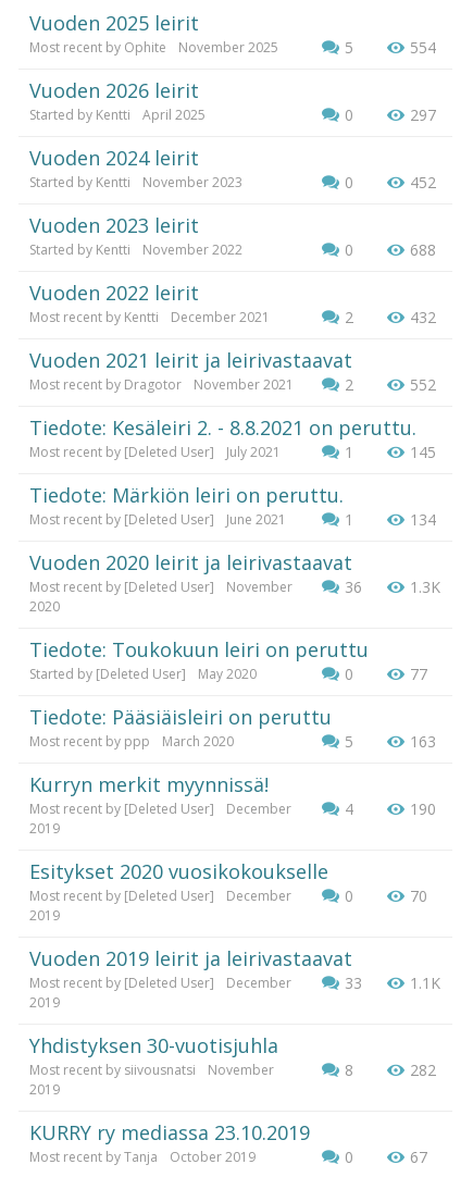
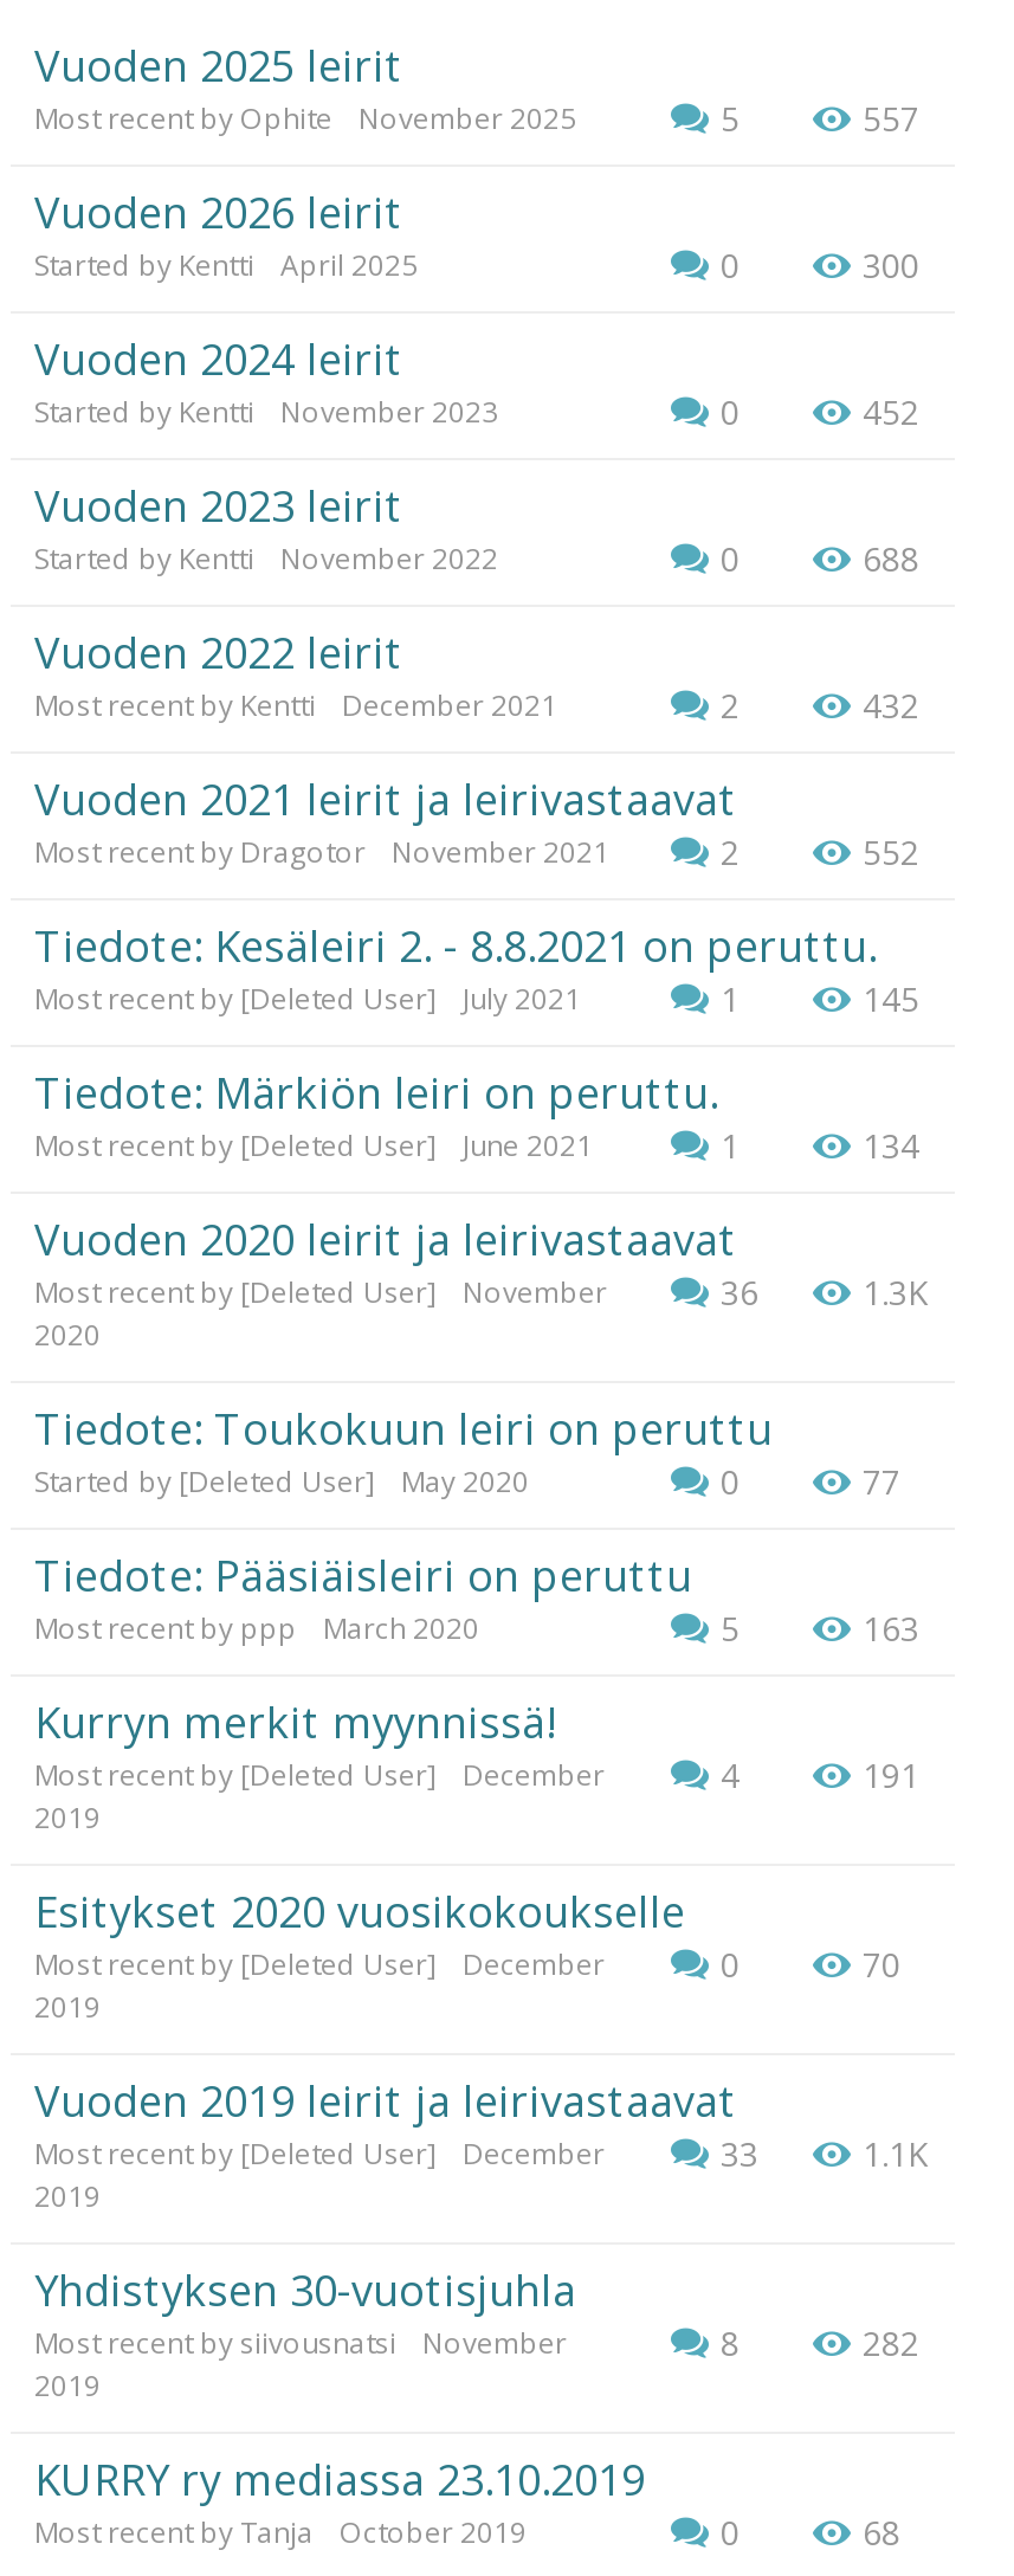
[410,37,436,58] 554 -> [863,96,919,141] 557
[410,104,436,125] 297 -> [863,243,919,288] 300
[410,798,436,819] 190 -> [863,1752,919,1797] 191
[410,1147,427,1167] 67 -> [863,2510,900,2555] 68

